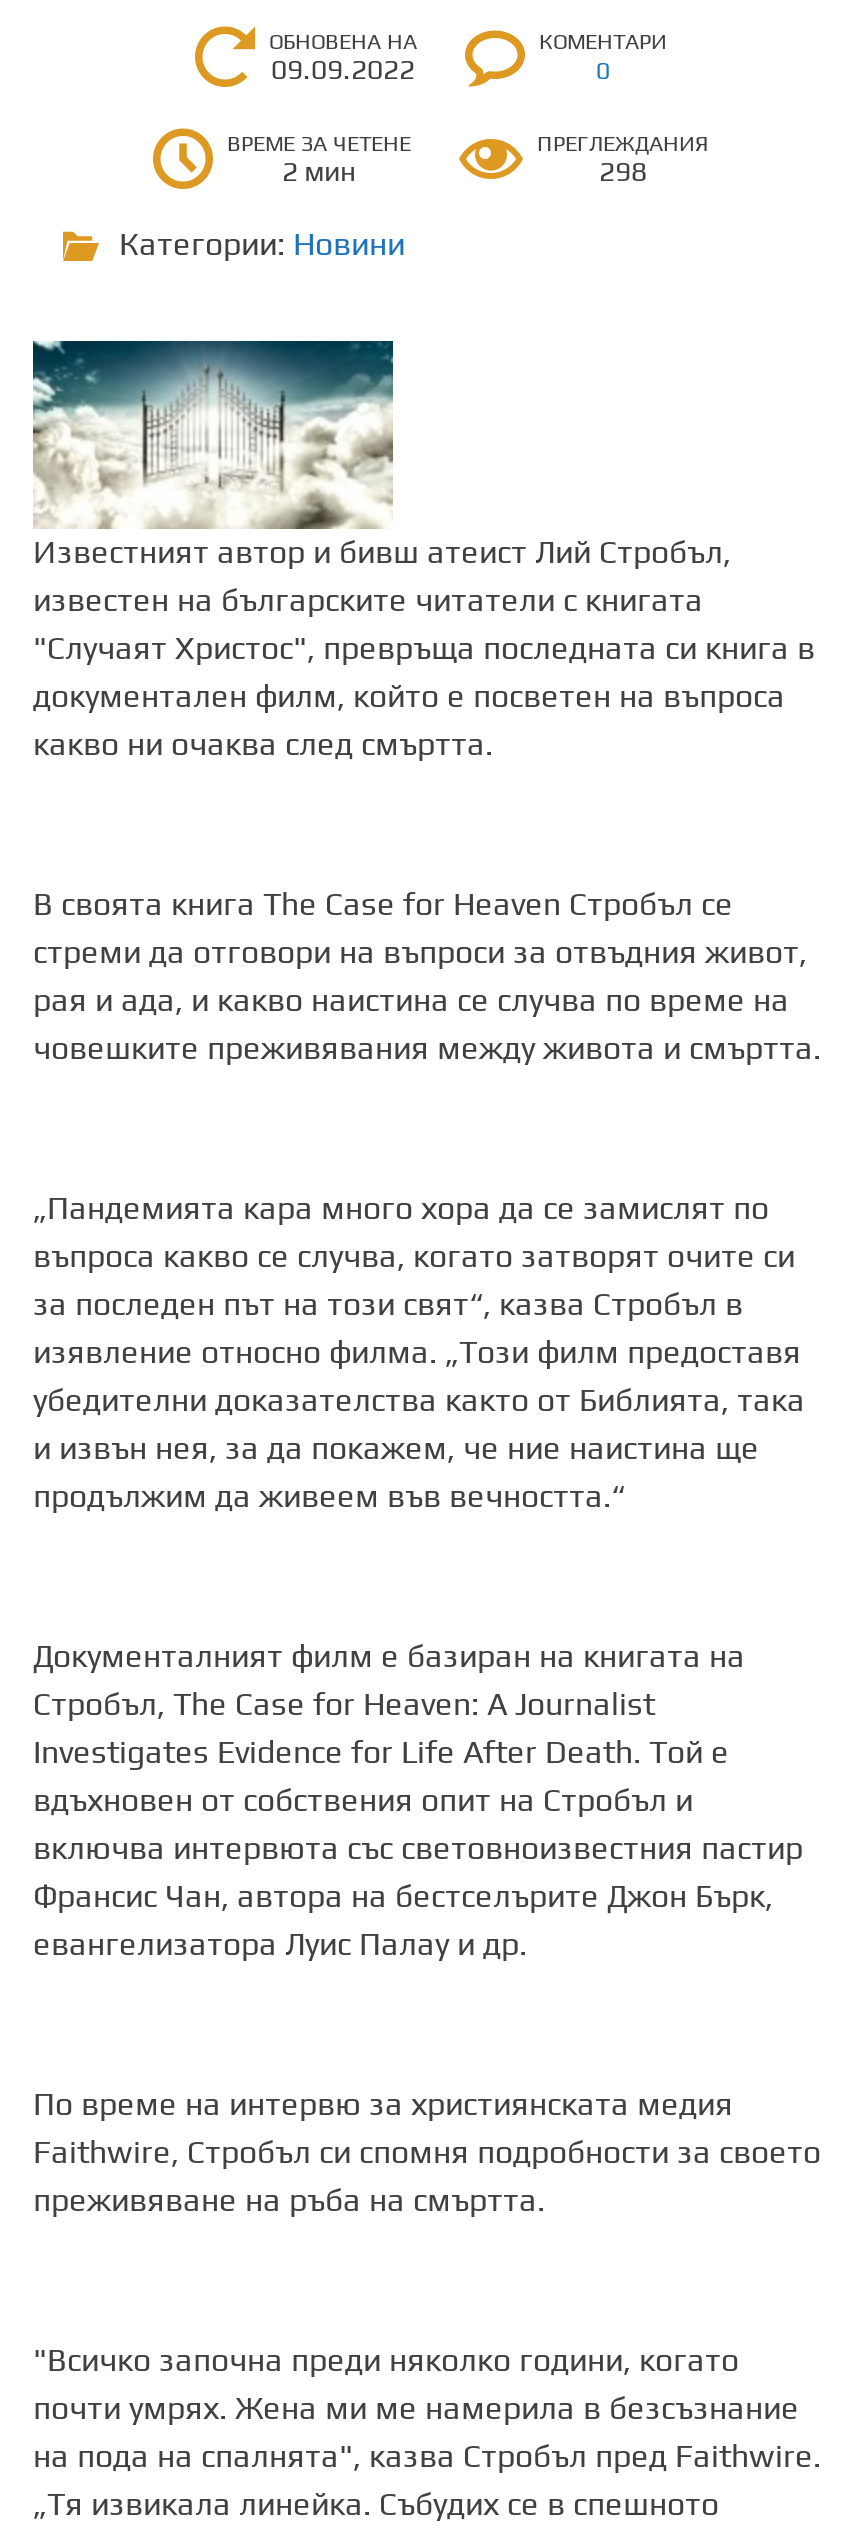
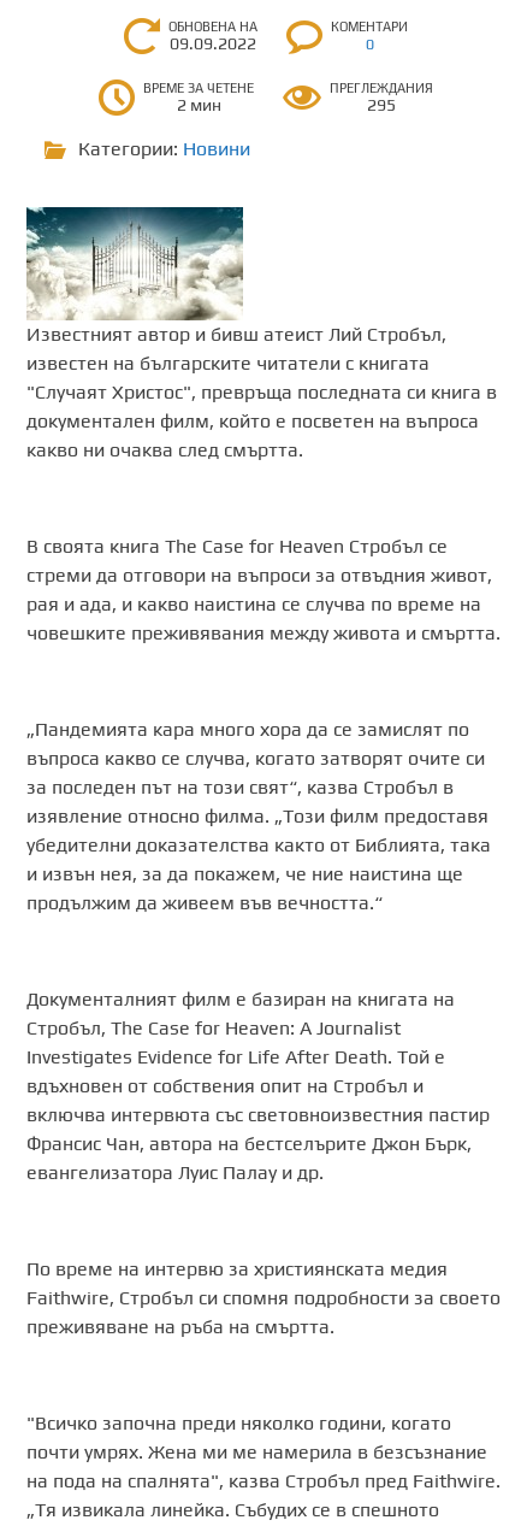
[599,155,647,187] 298 -> [367,95,396,114] 295

